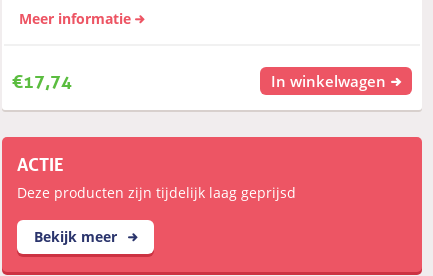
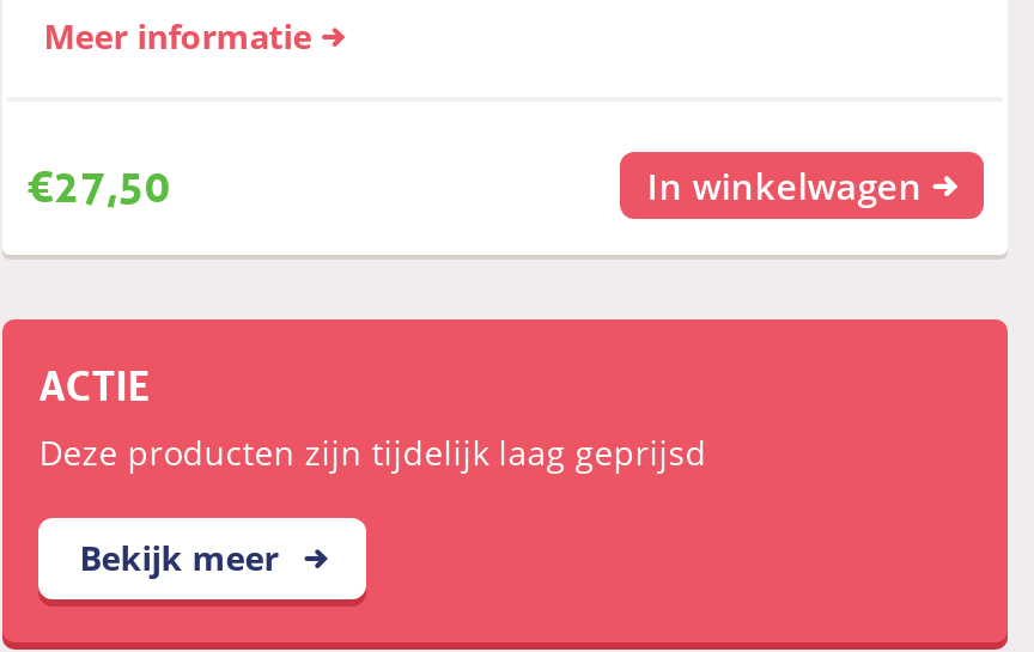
[12,64,72,92] €17,74 -> [27,146,171,213] €27,50

